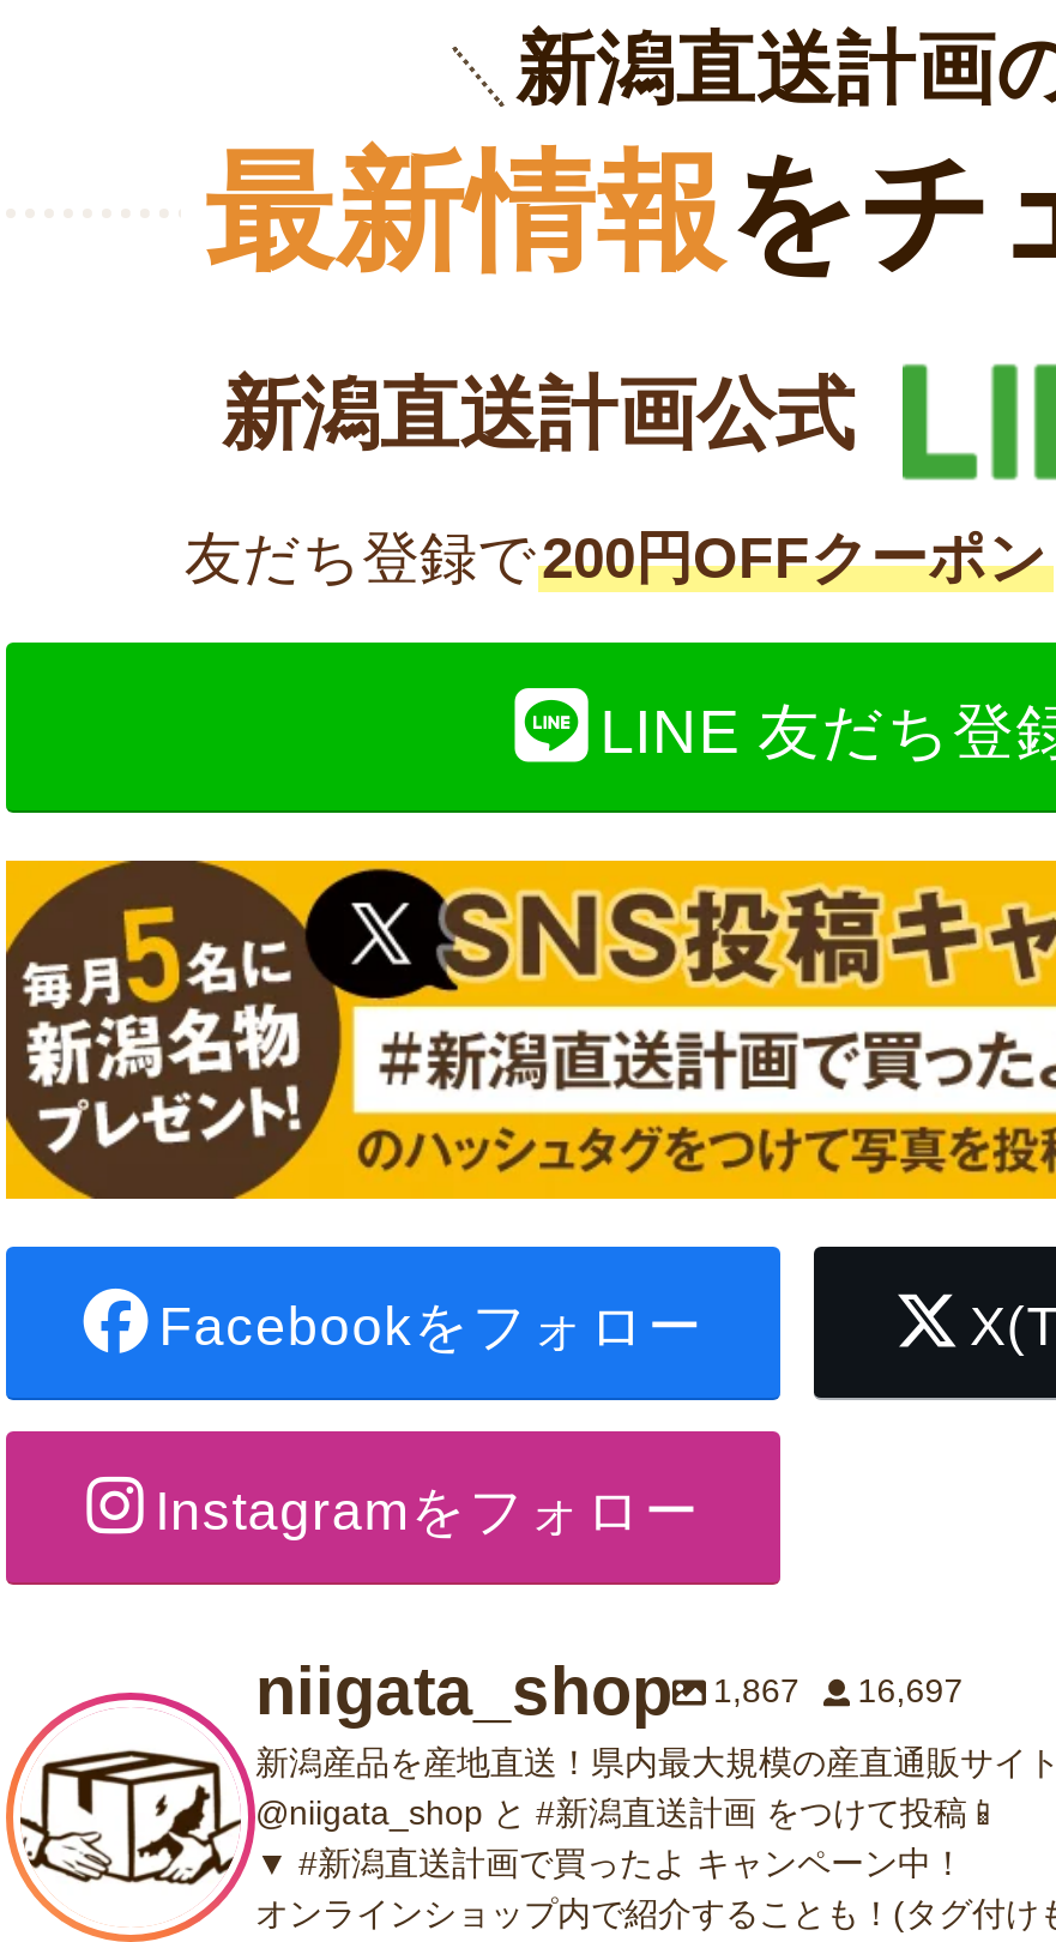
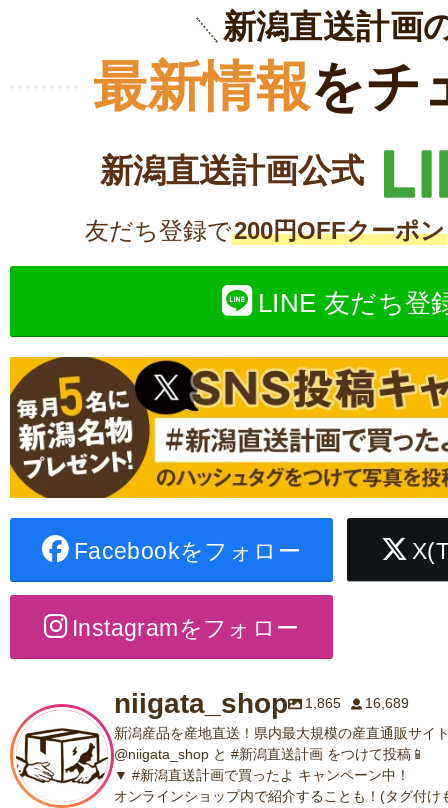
[713,1672,799,1711] 1,867 -> [305,695,341,711] 1,865
[858,1672,963,1711] 16,697 -> [365,695,409,711] 16,689

